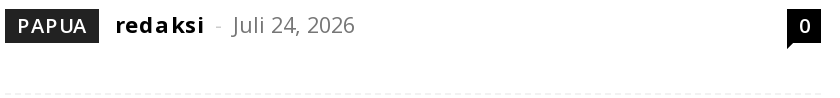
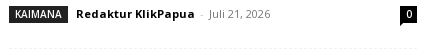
[17,10,355,40] PAPUA | redaksi - Juli 24, 2026 -> [15,6,270,21] KAIMANA | Redaktur KlikPapua - Juli 21, 2026

